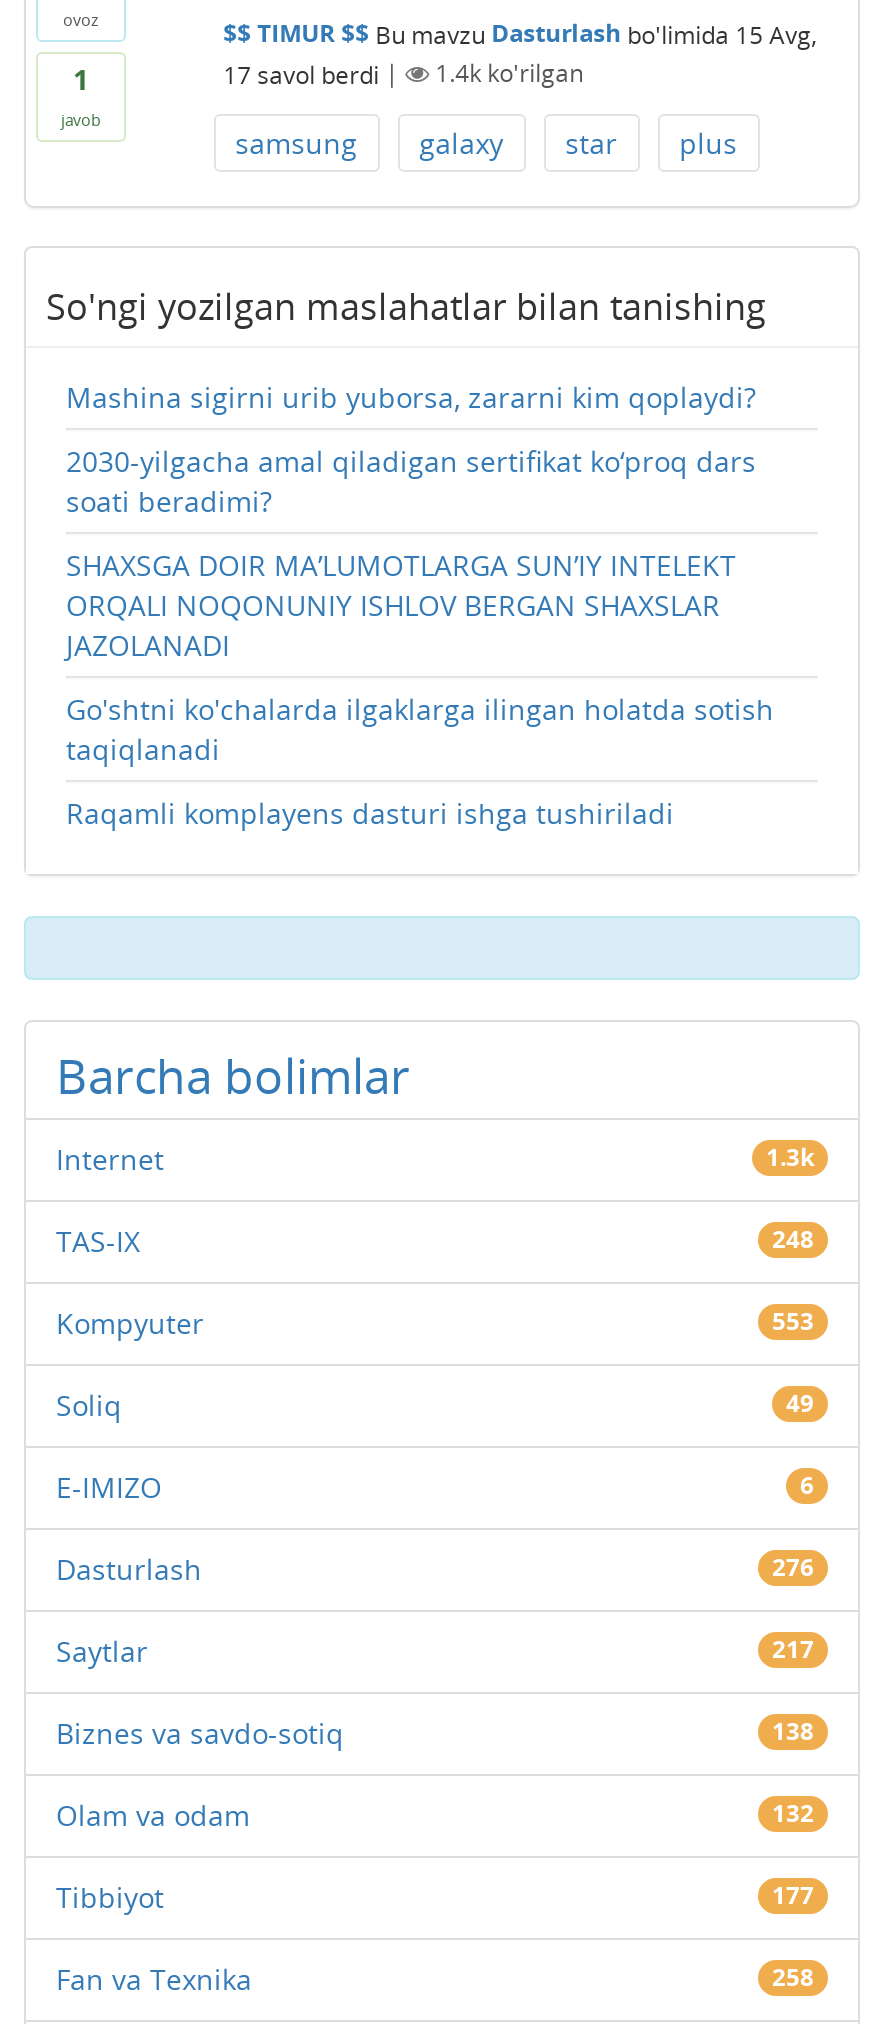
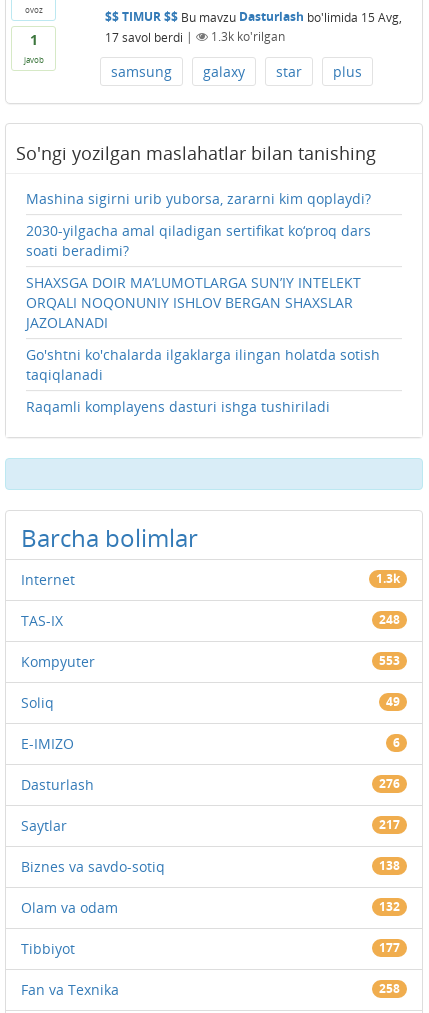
[435,56,583,90] 1.4k ko'rilgan -> [211,28,285,45] 1.3k ko'rilgan

